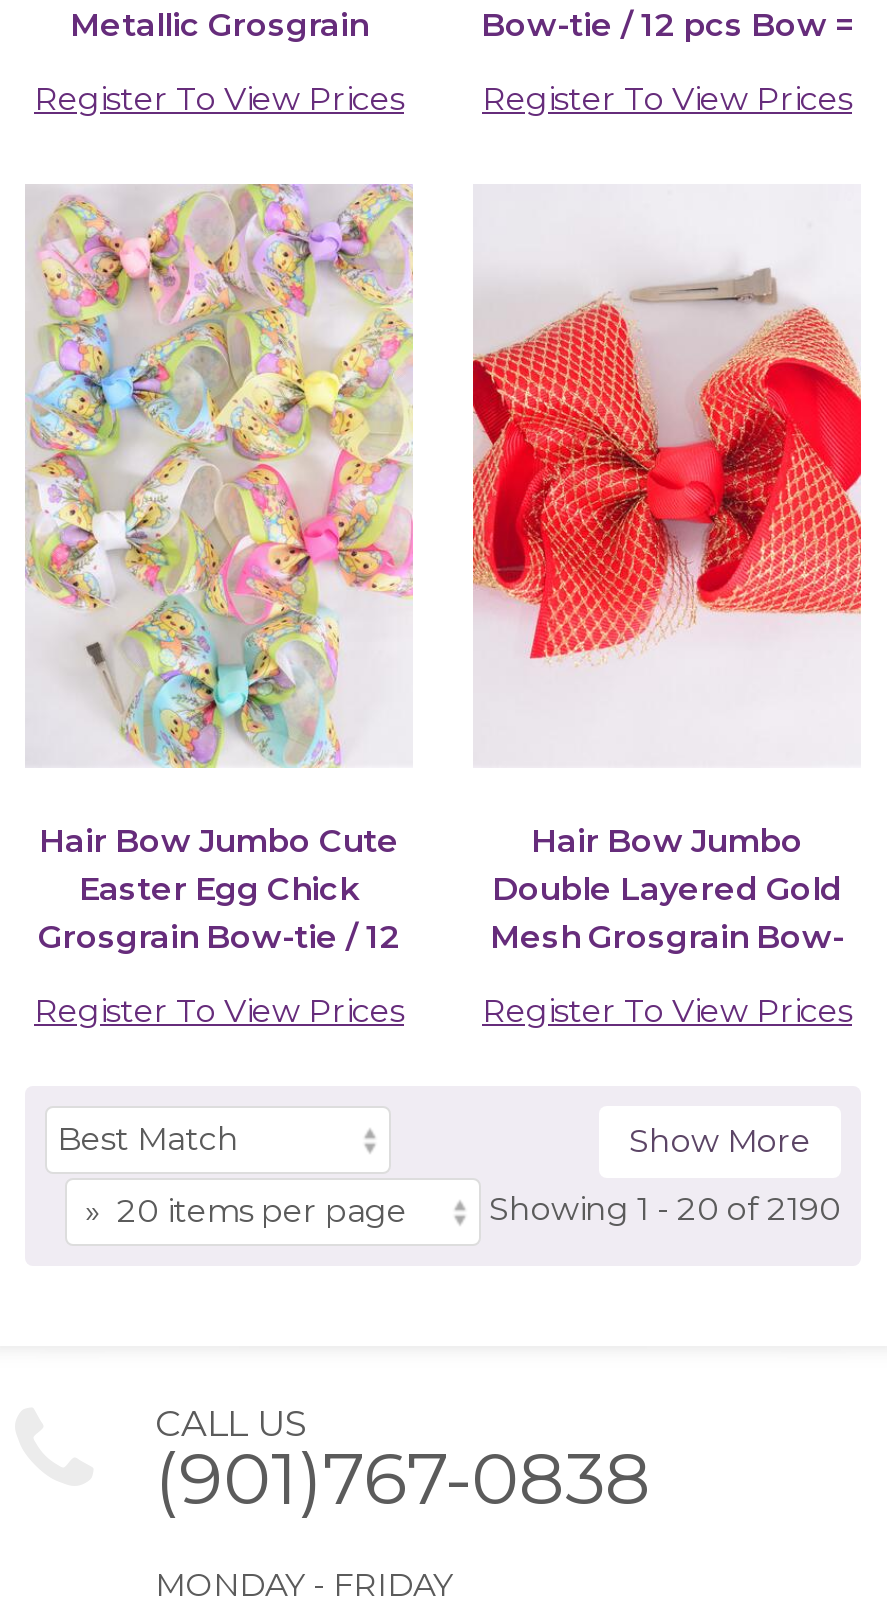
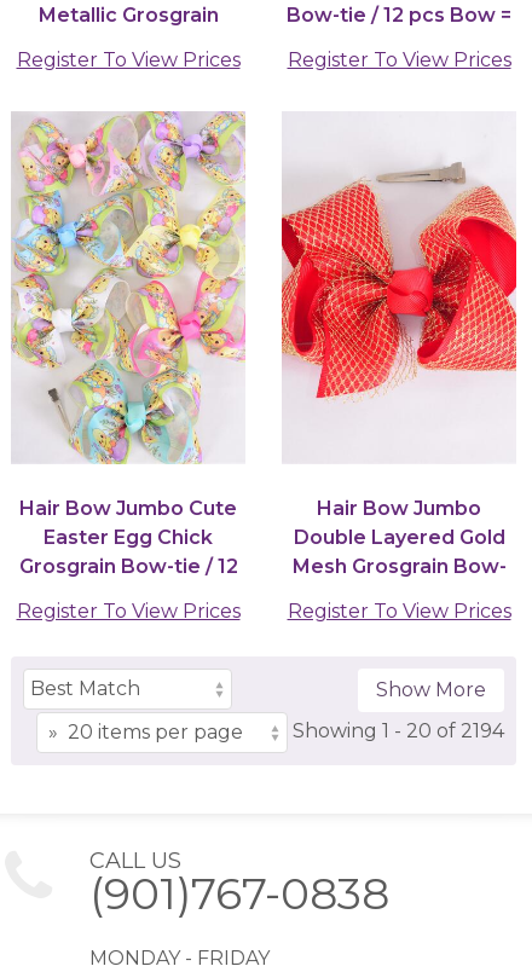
[481,1189,841,1227] Showing 1 - 20 of 2190 -> [288,719,504,742] Showing 1 - 20 of 2194

